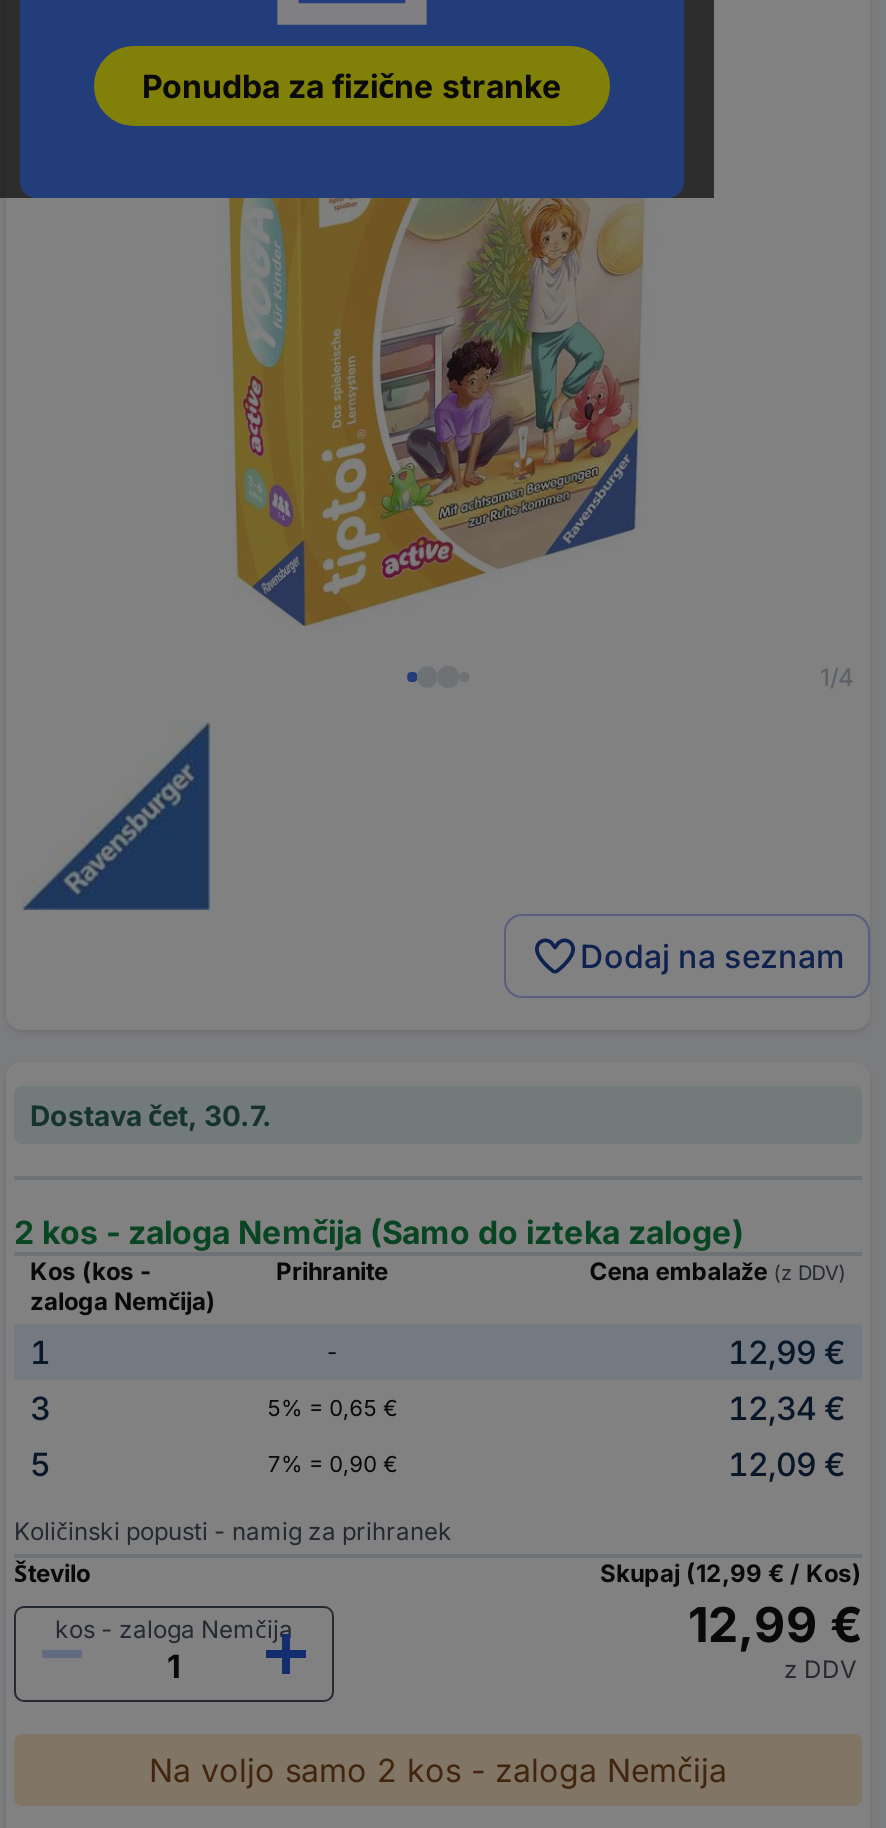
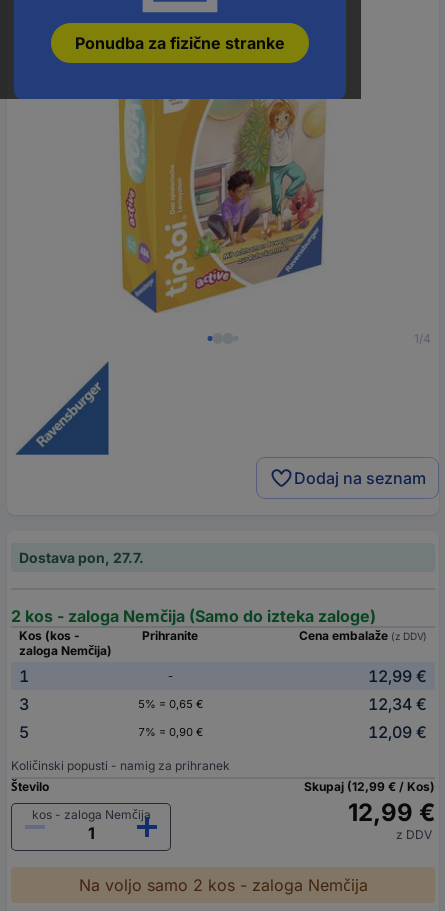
[30,1097,272,1131] Dostava čet, 30.7. -> [19,549,144,566] Dostava pon, 27.7.

